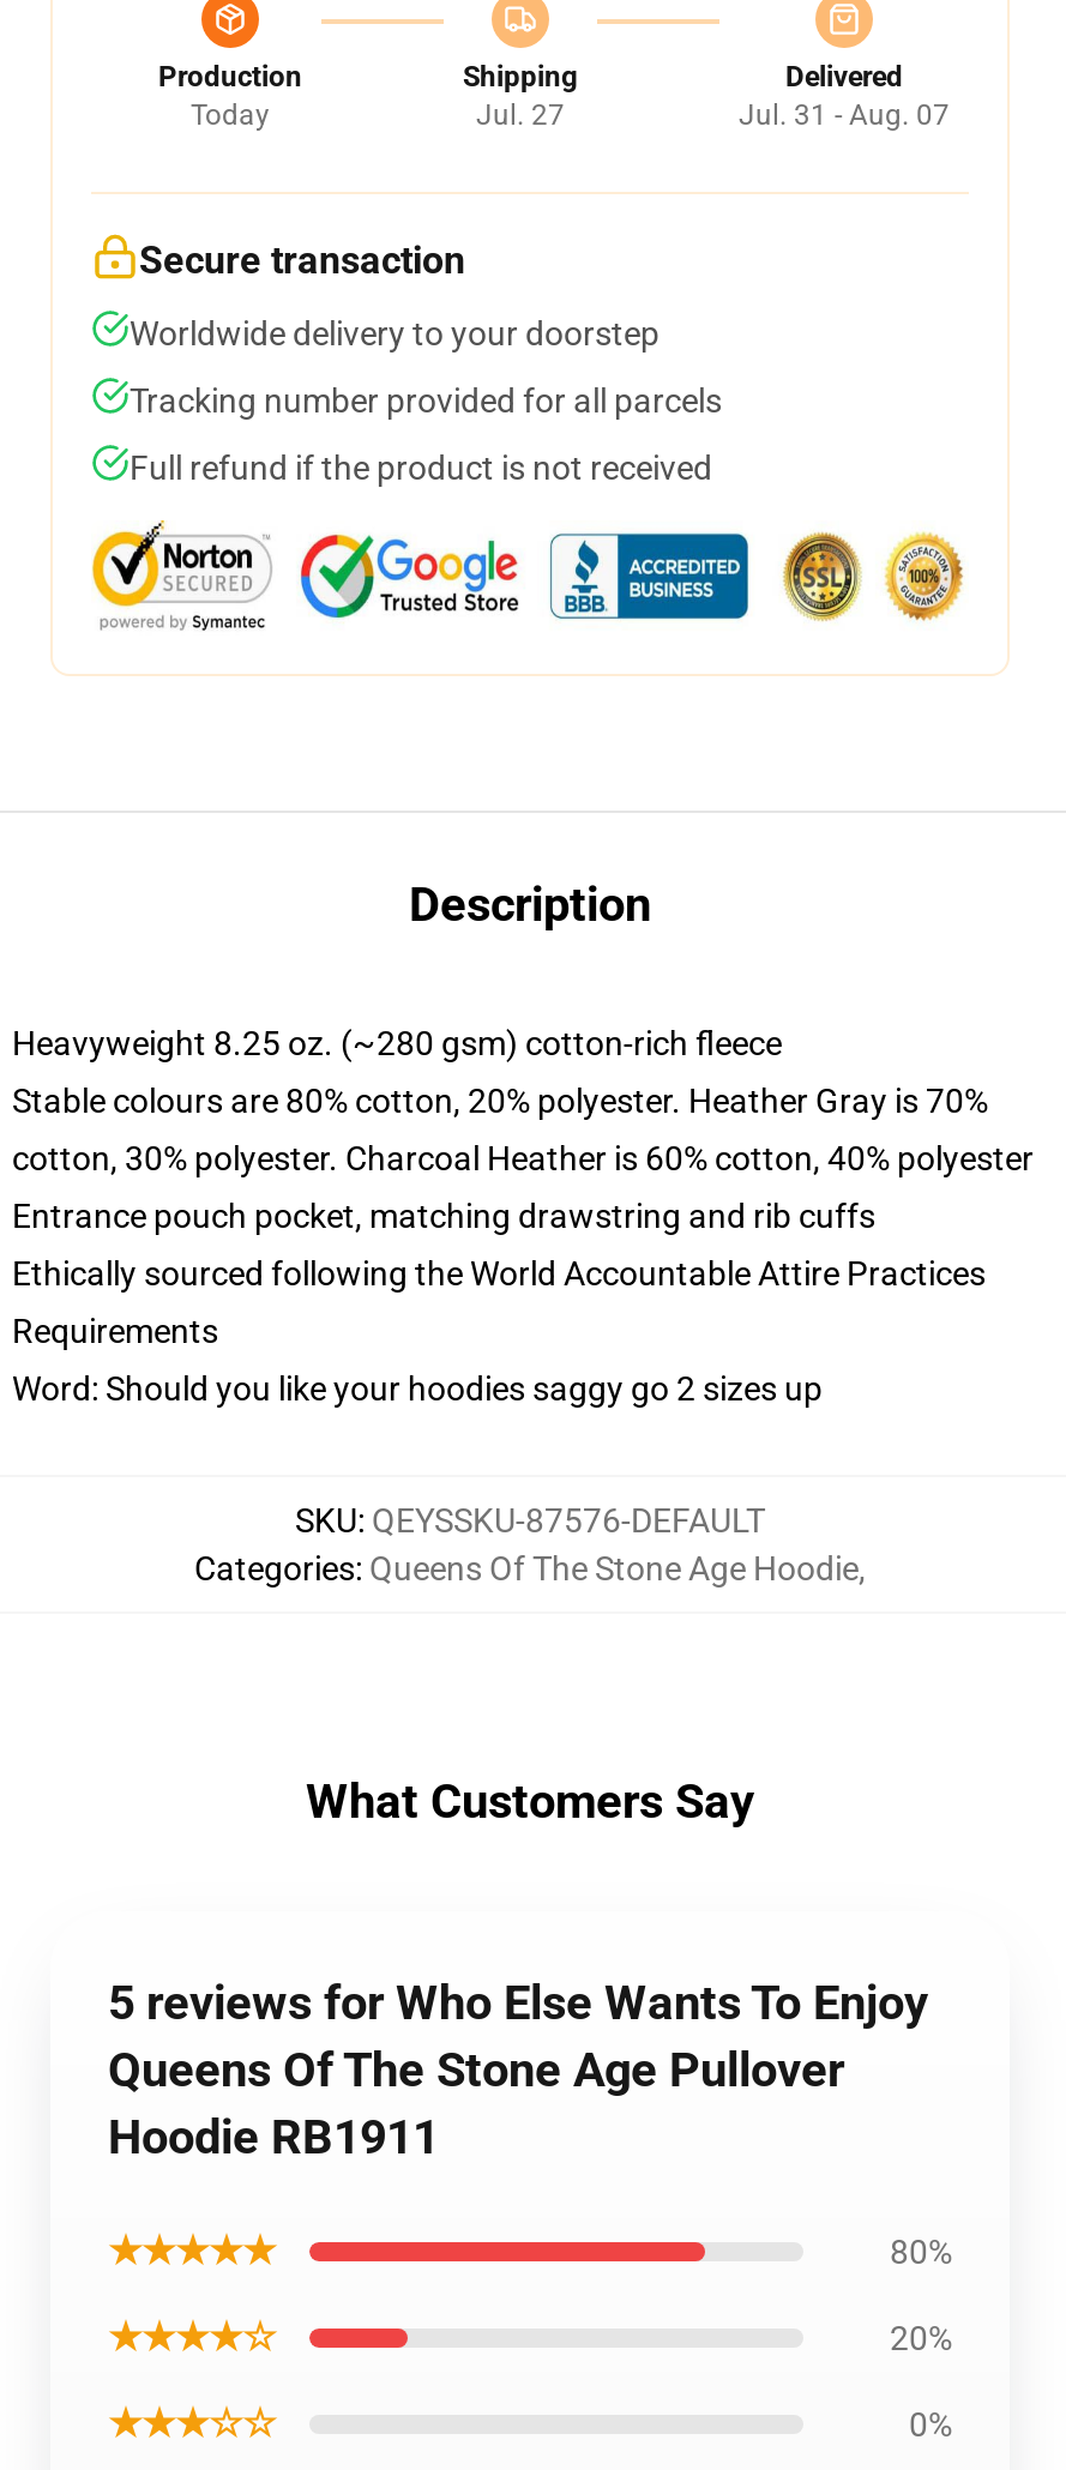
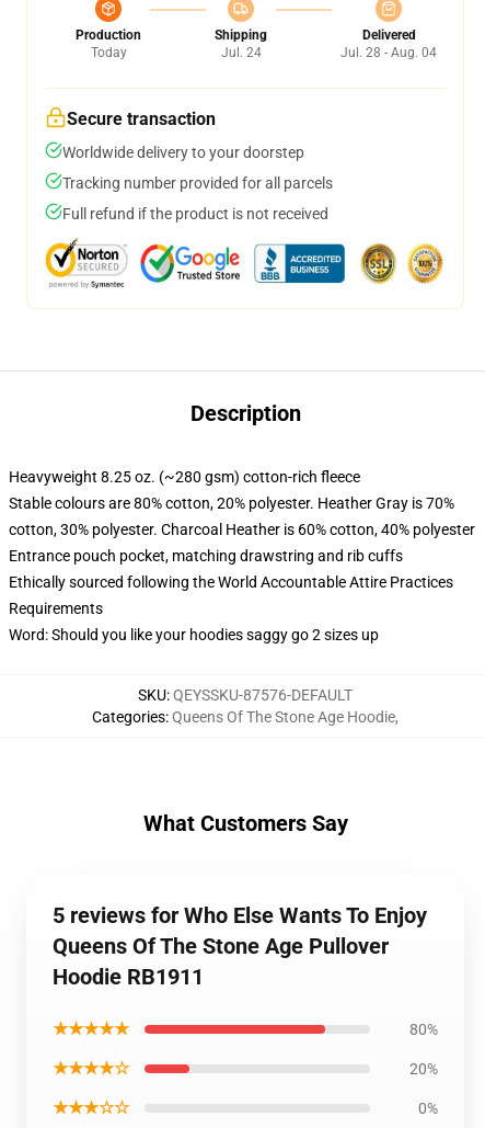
[476,98,565,132] Jul. 27 -> [221,45,261,60] Jul. 24
[739,98,950,132] Jul. 31 - Aug. 07 -> [340,45,437,60] Jul. 28 - Aug. 04

